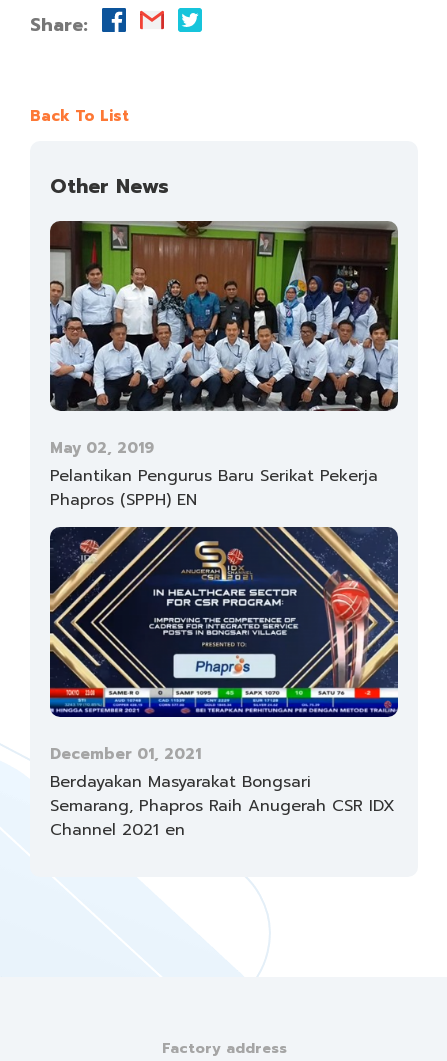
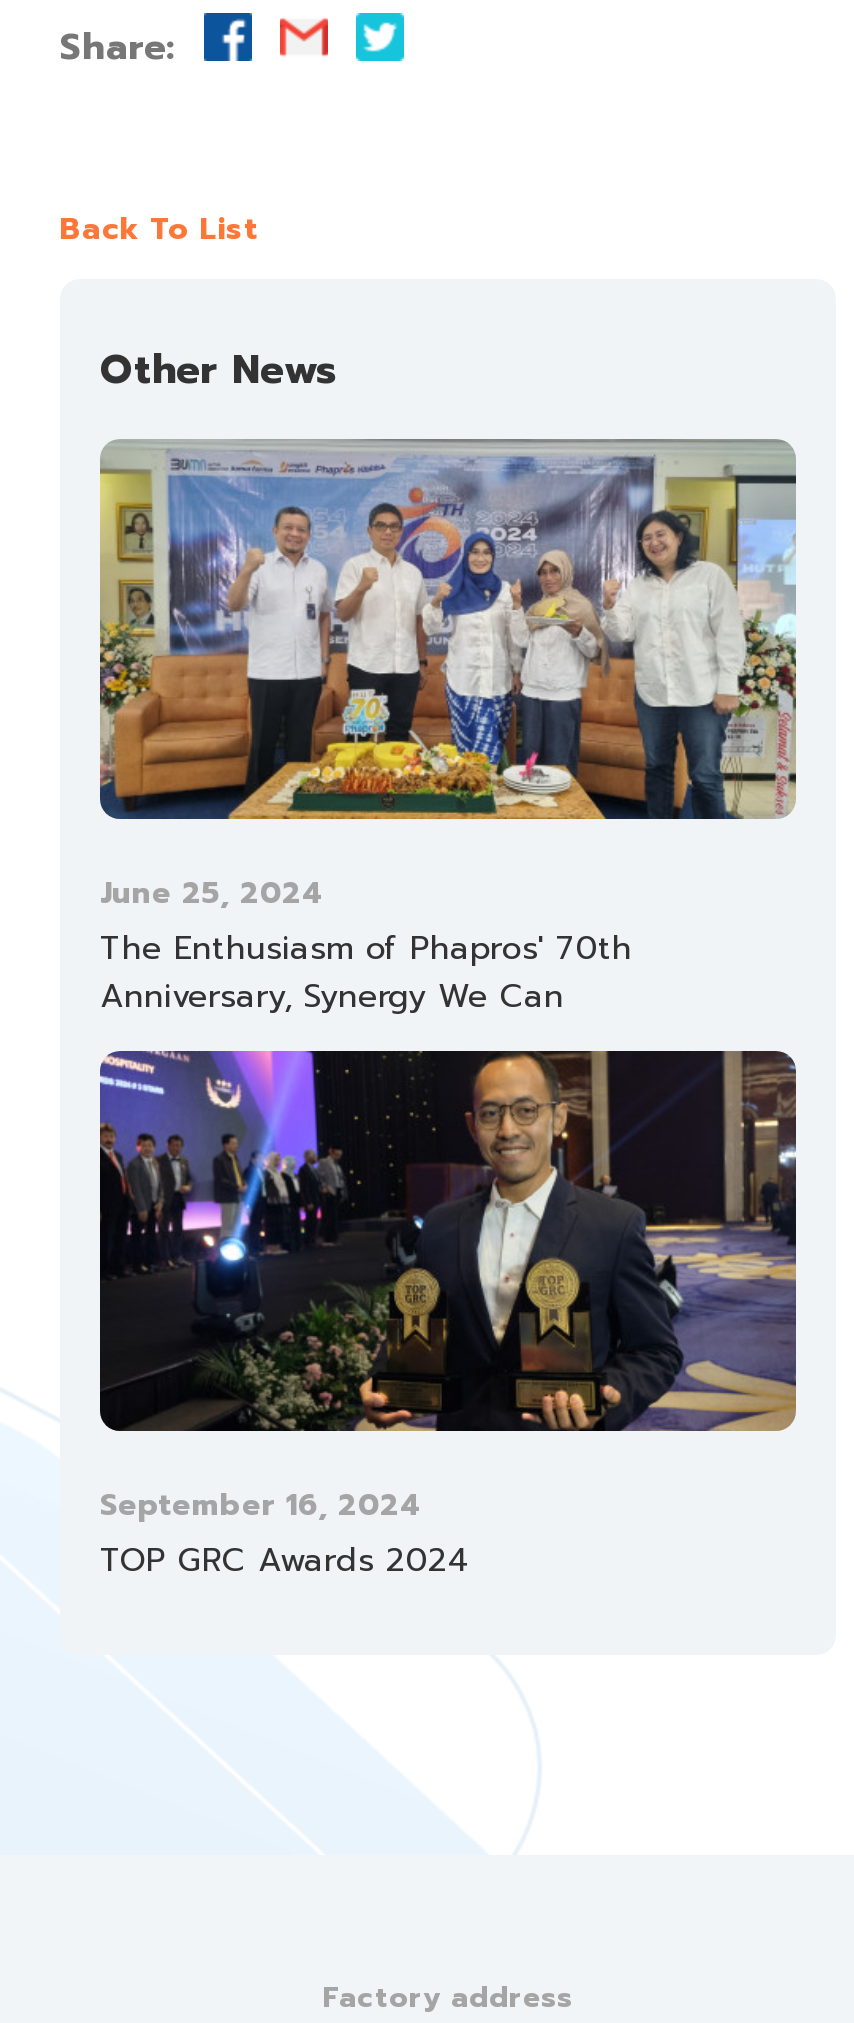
[49,221,399,512] [image] | May 02, 2019 | Pelantikan Pengurus Baru Serikat Pekerja | Phapros (SPPH) EN -> [100,441,798,1021] [image] | June 25, 2024 | The Enthusiasm of Phapros' 70th | Anniversary, Synergy We Can
[49,527,398,842] [image] | December 01, 2021 | Berdayakan Masyarakat Bongsari | Semarang, Phapros Raih Anugerah CSR IDX | Channel 2021 en -> [98,1049,798,1584] [image] | September 16, 2024 | TOP GRC Awards 2024

